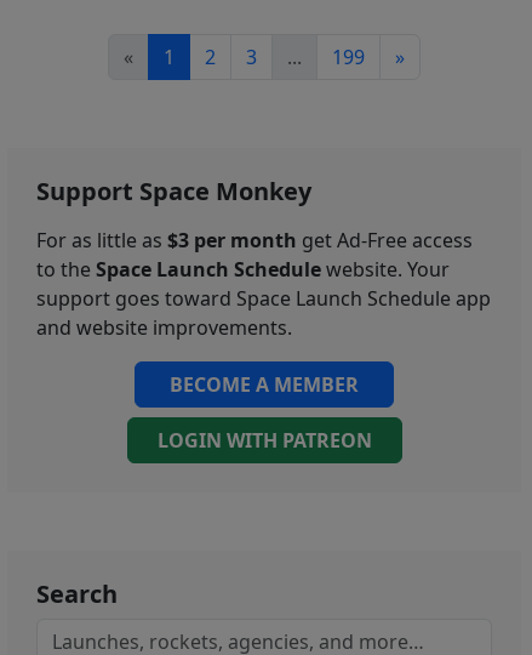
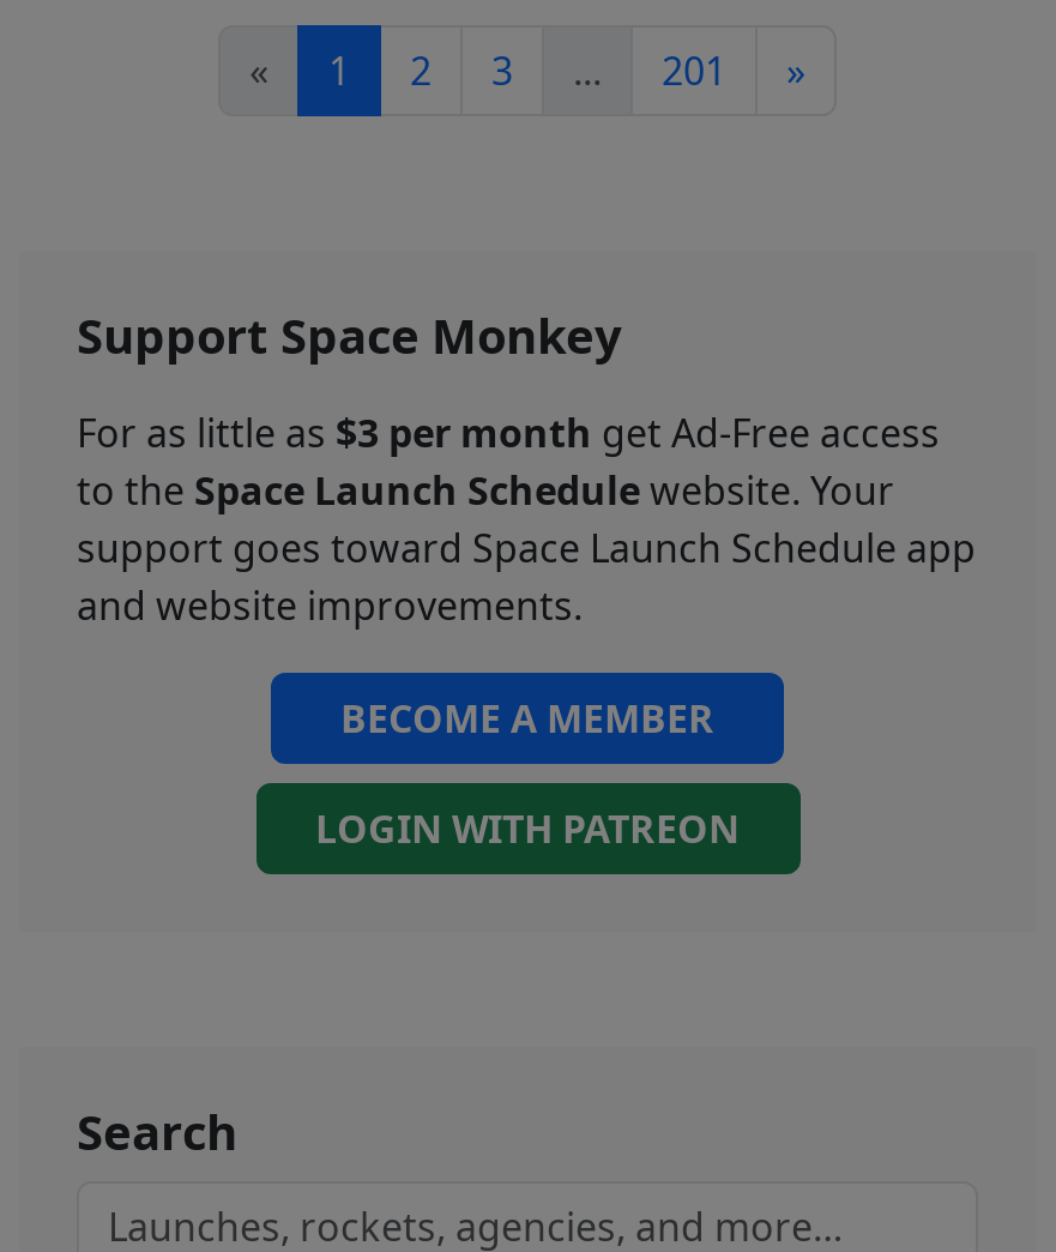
[332,44,365,70] 199 -> [662,43,726,96] 201

